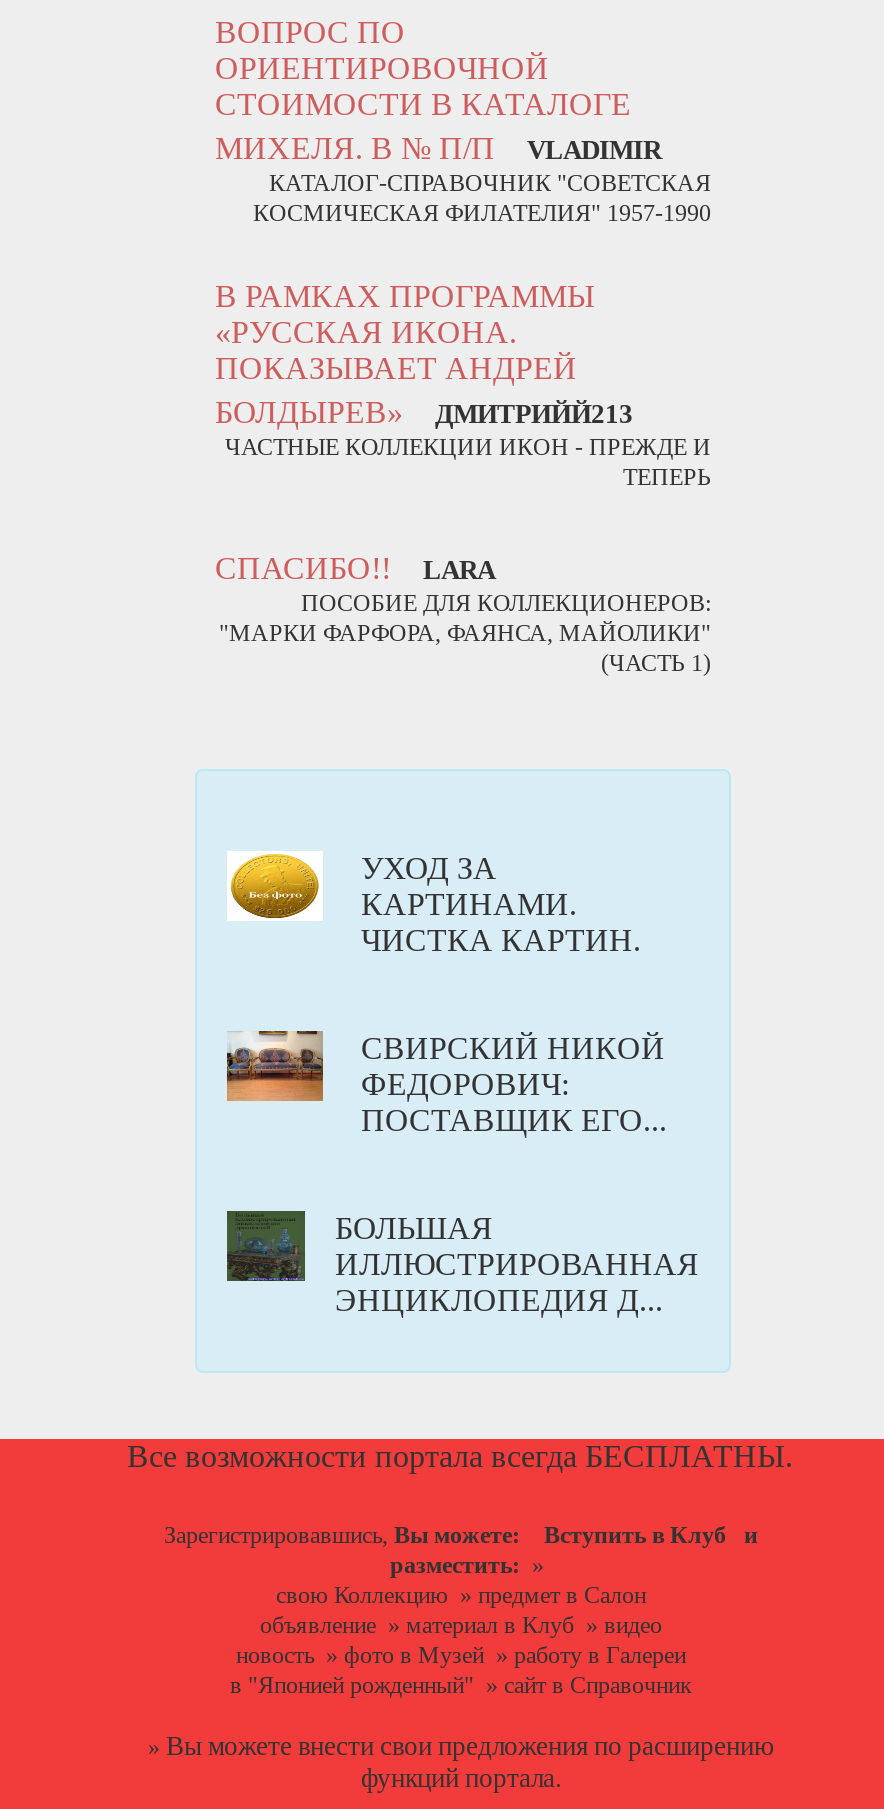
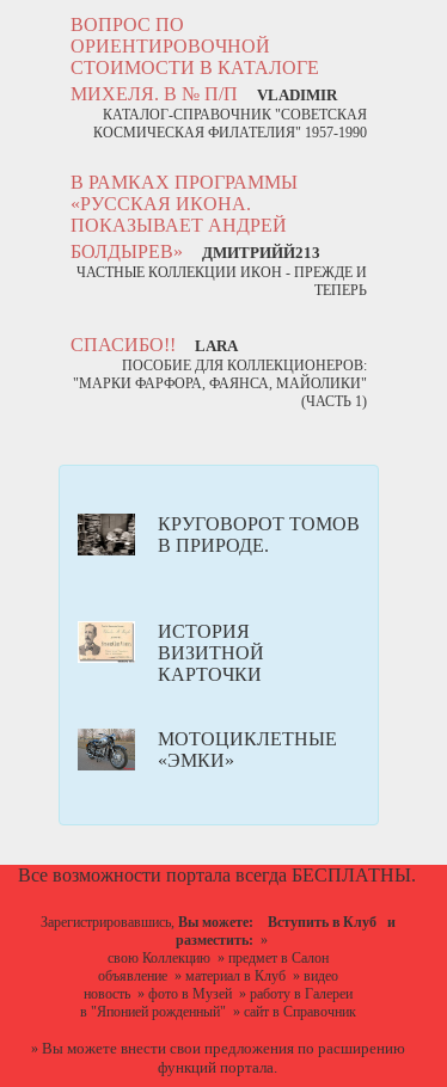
[227,851,641,957] [image] | УХОД ЗА | КАРТИНАМИ. | ЧИСТКА КАРТИН. -> [76,512,360,557] [image] | КРУГОВОРОТ ТОМОВ | В ПРИРОДЕ.
[225,1029,667,1137] [image] | СВИРСКИЙ НИКОЙ | ФЕДОРОВИЧ: | ПОСТАВЩИК ЕГО... -> [78,621,264,684] [image] | ИСТОРИЯ | ВИЗИТНОЙ | КАРТОЧКИ
[225,1209,699,1317] [image] | БОЛЬШАЯ | ИЛЛЮСТРИРОВАННАЯ | ЭНЦИКЛОПЕДИЯ Д... -> [78,729,337,770] [image] | МОТОЦИКЛЕТНЫЕ | «ЭМКИ»

